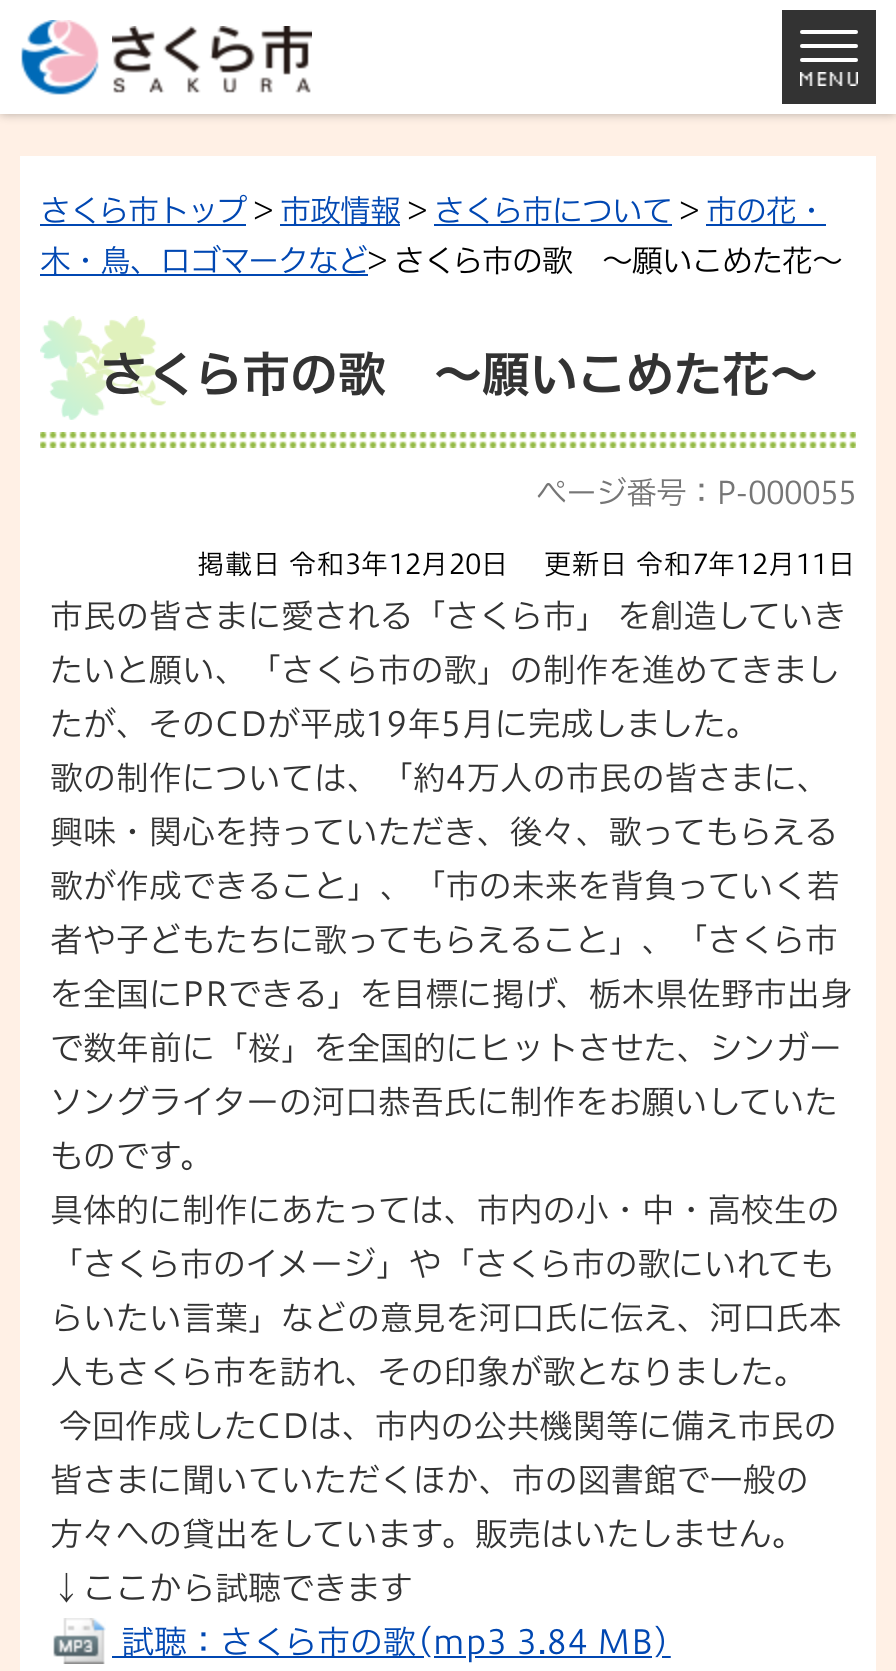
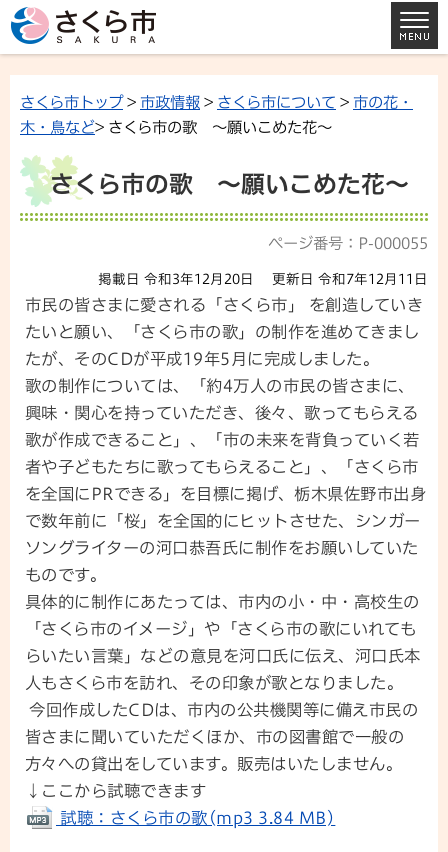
[40,244,842,276] 木・鳥、ロゴマークなど> さくら市の歌 ～願いこめた花～ -> [20,119,332,135] 木・鳥など> さくら市の歌 ～願いこめた花～

